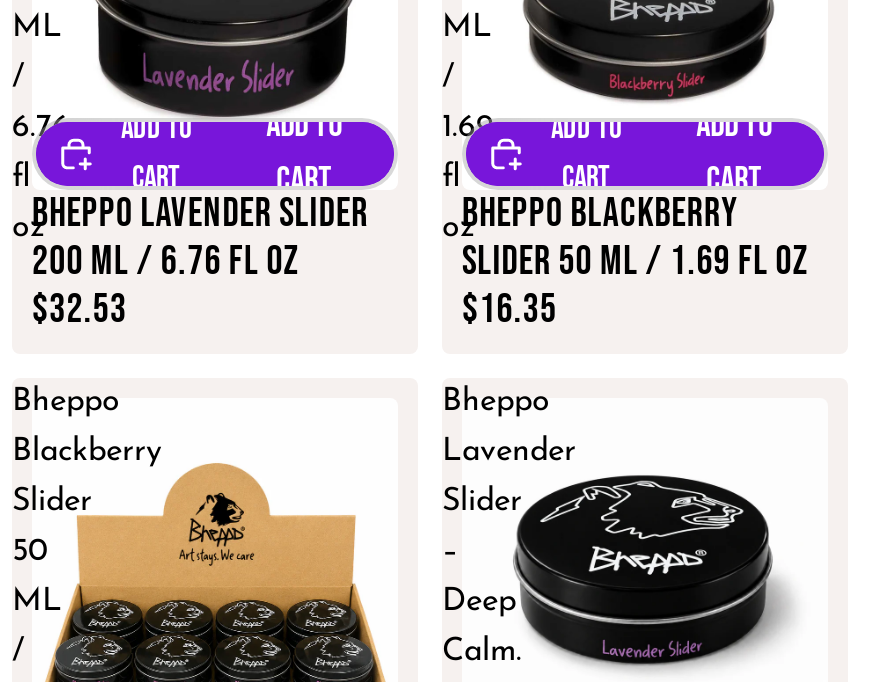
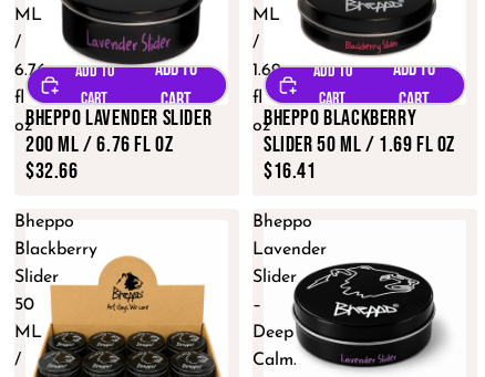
[32,286,127,334] $32.53 -> [25,158,78,185] $32.66
[462,286,557,334] $16.35 -> [264,158,316,185] $16.41

